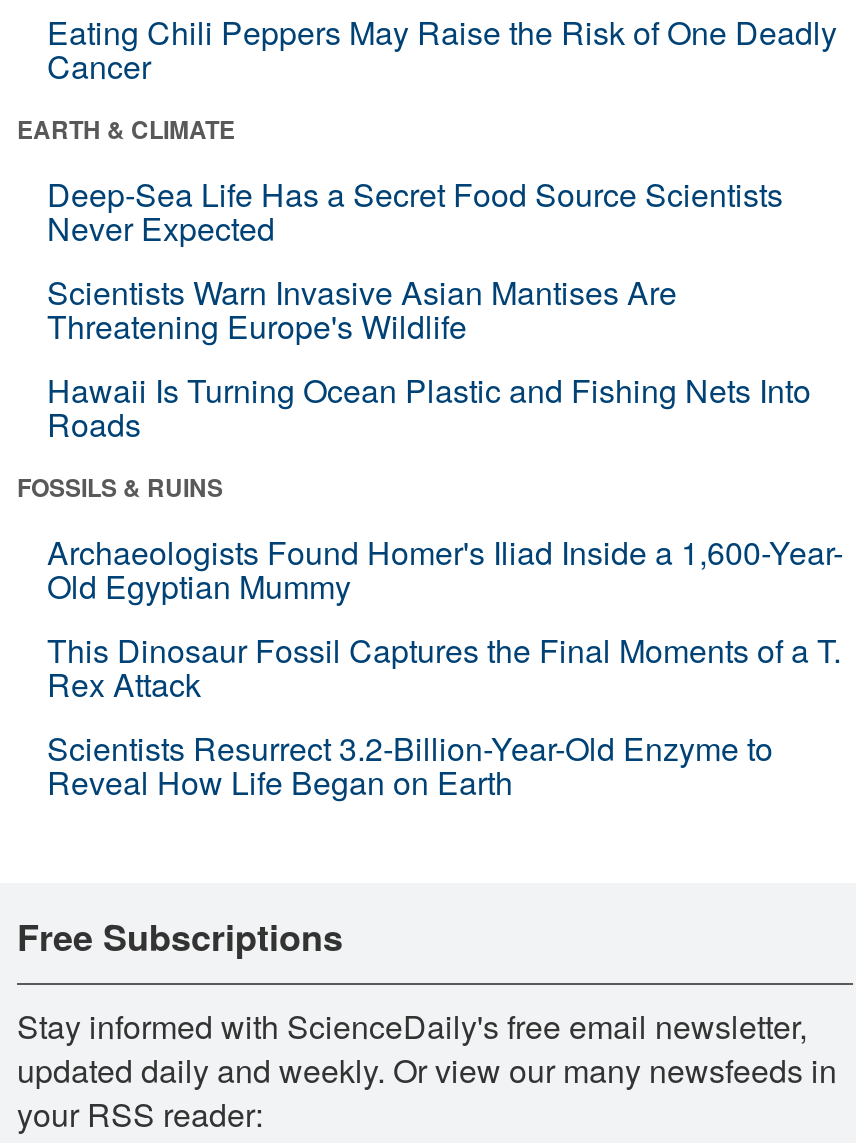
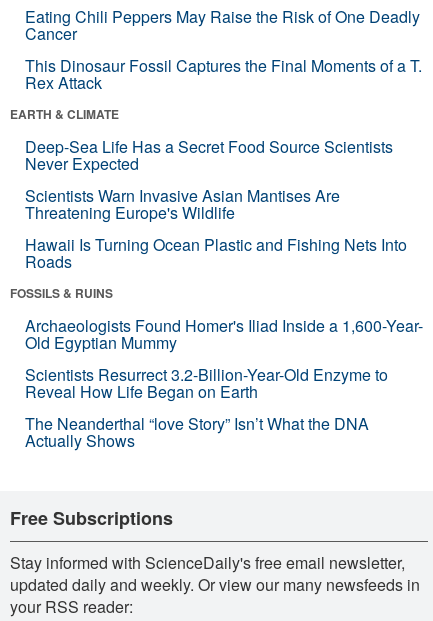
moved [47,627,841,707] -> [25,54,422,94]: This Dinosaur Fossil Captures the Final Moments of a T. | Rex Attack
none -> [25,412,369,452] The Neanderthal “love Story” Isn’t What the DNA | Actually Shows

